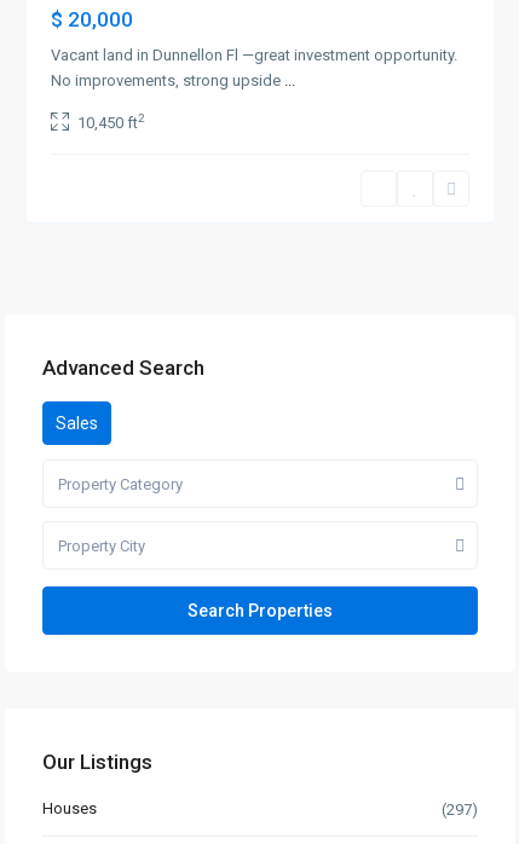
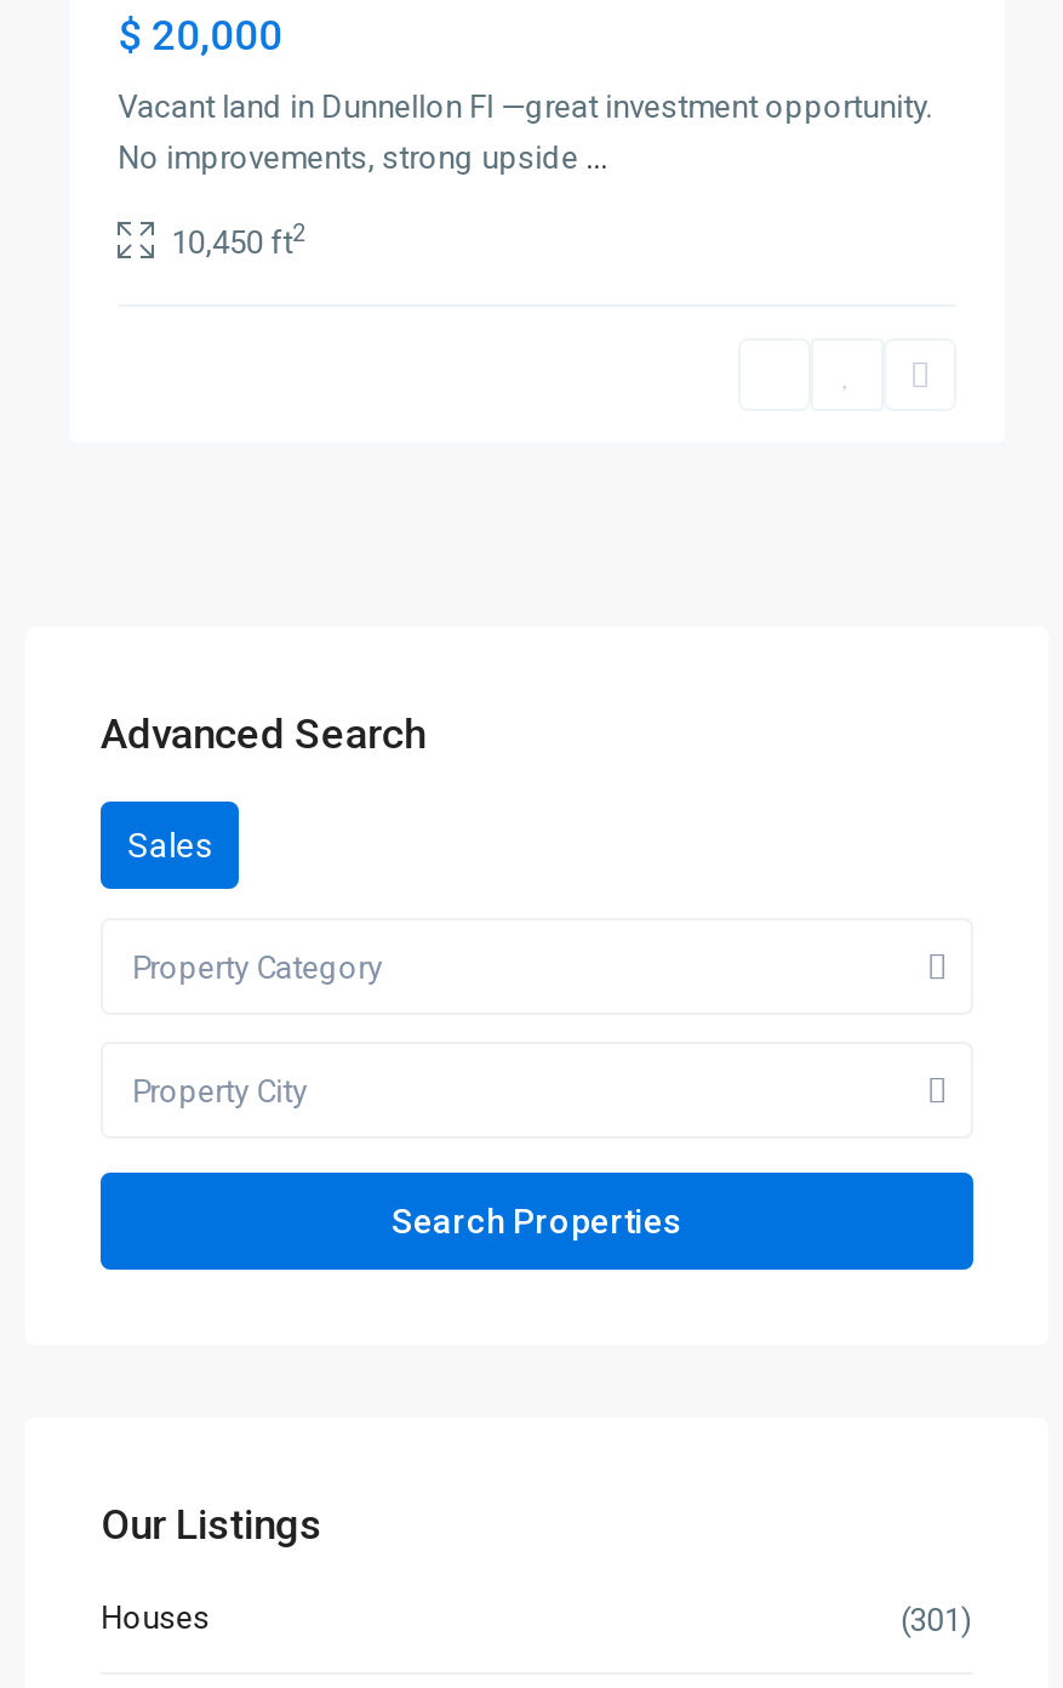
[441,801,478,819] (297) -> [900,1601,973,1638] (301)

